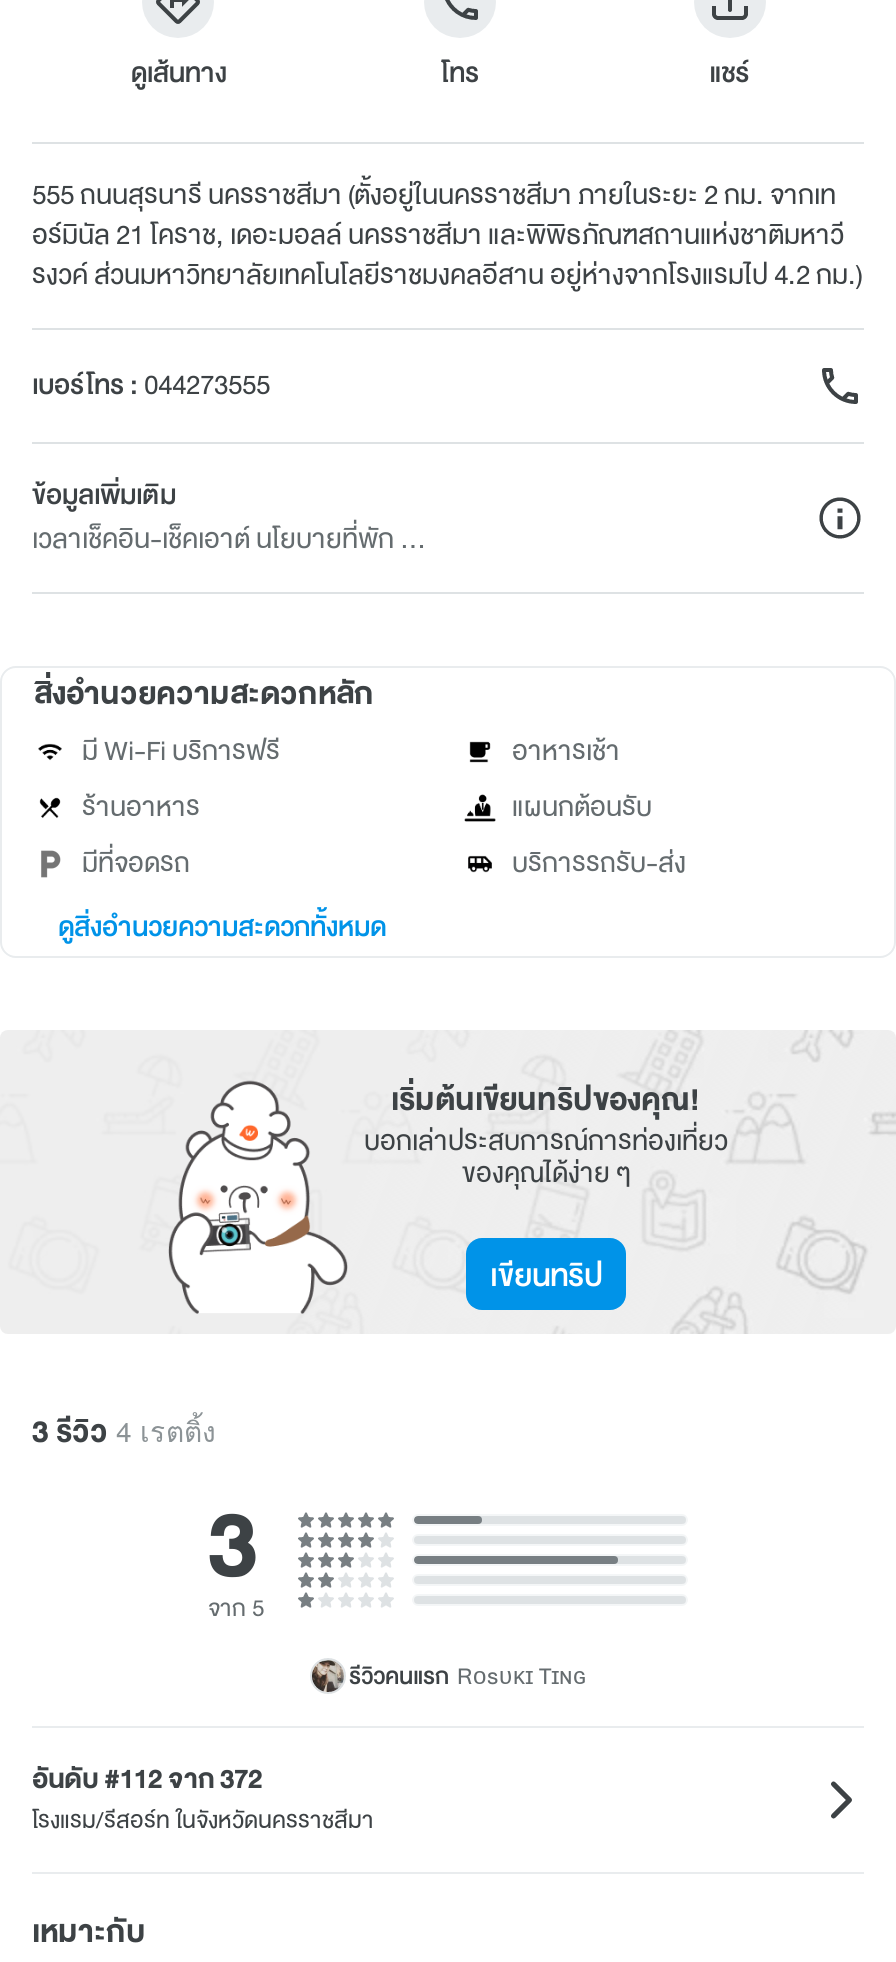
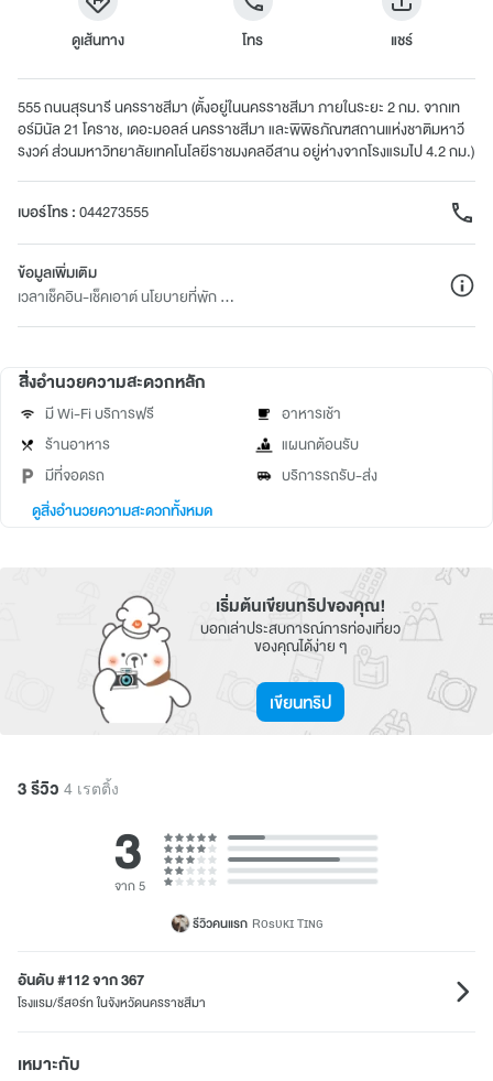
[32,1758,262,1800] อันดับ #112 จาก 372 -> [18,969,144,992] อันดับ #112 จาก 367

